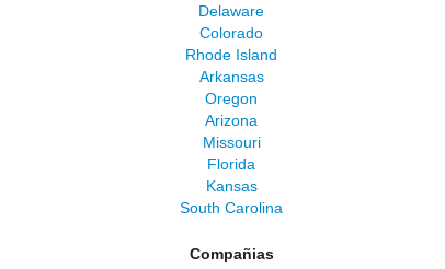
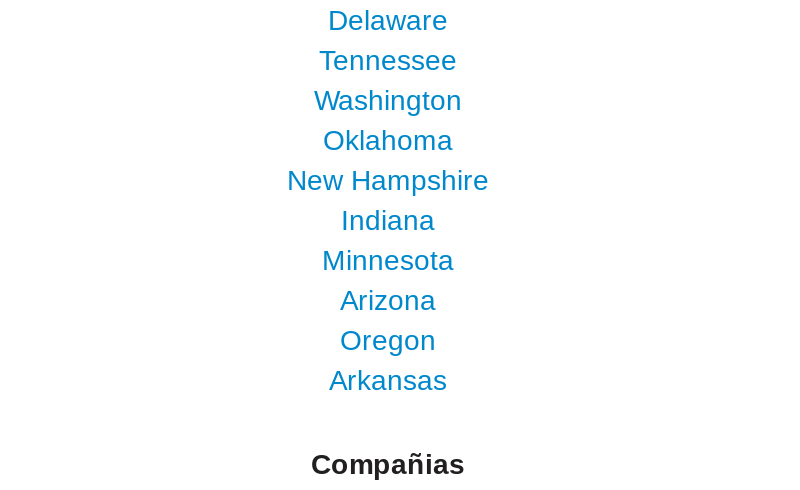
[185,24,277,63] Colorado | Rhode Island -> [287,44,489,276] Tennessee | Washington | Oklahoma | New Hampshire | Indiana | Minnesota
moved [199,68,264,85] -> [329,364,447,396]: Arkansas
moved [205,90,258,129] -> [340,284,436,356]: Oregon | Arizona
[180,133,283,217] Missouri | Florida | Kansas | South Carolina -> none

